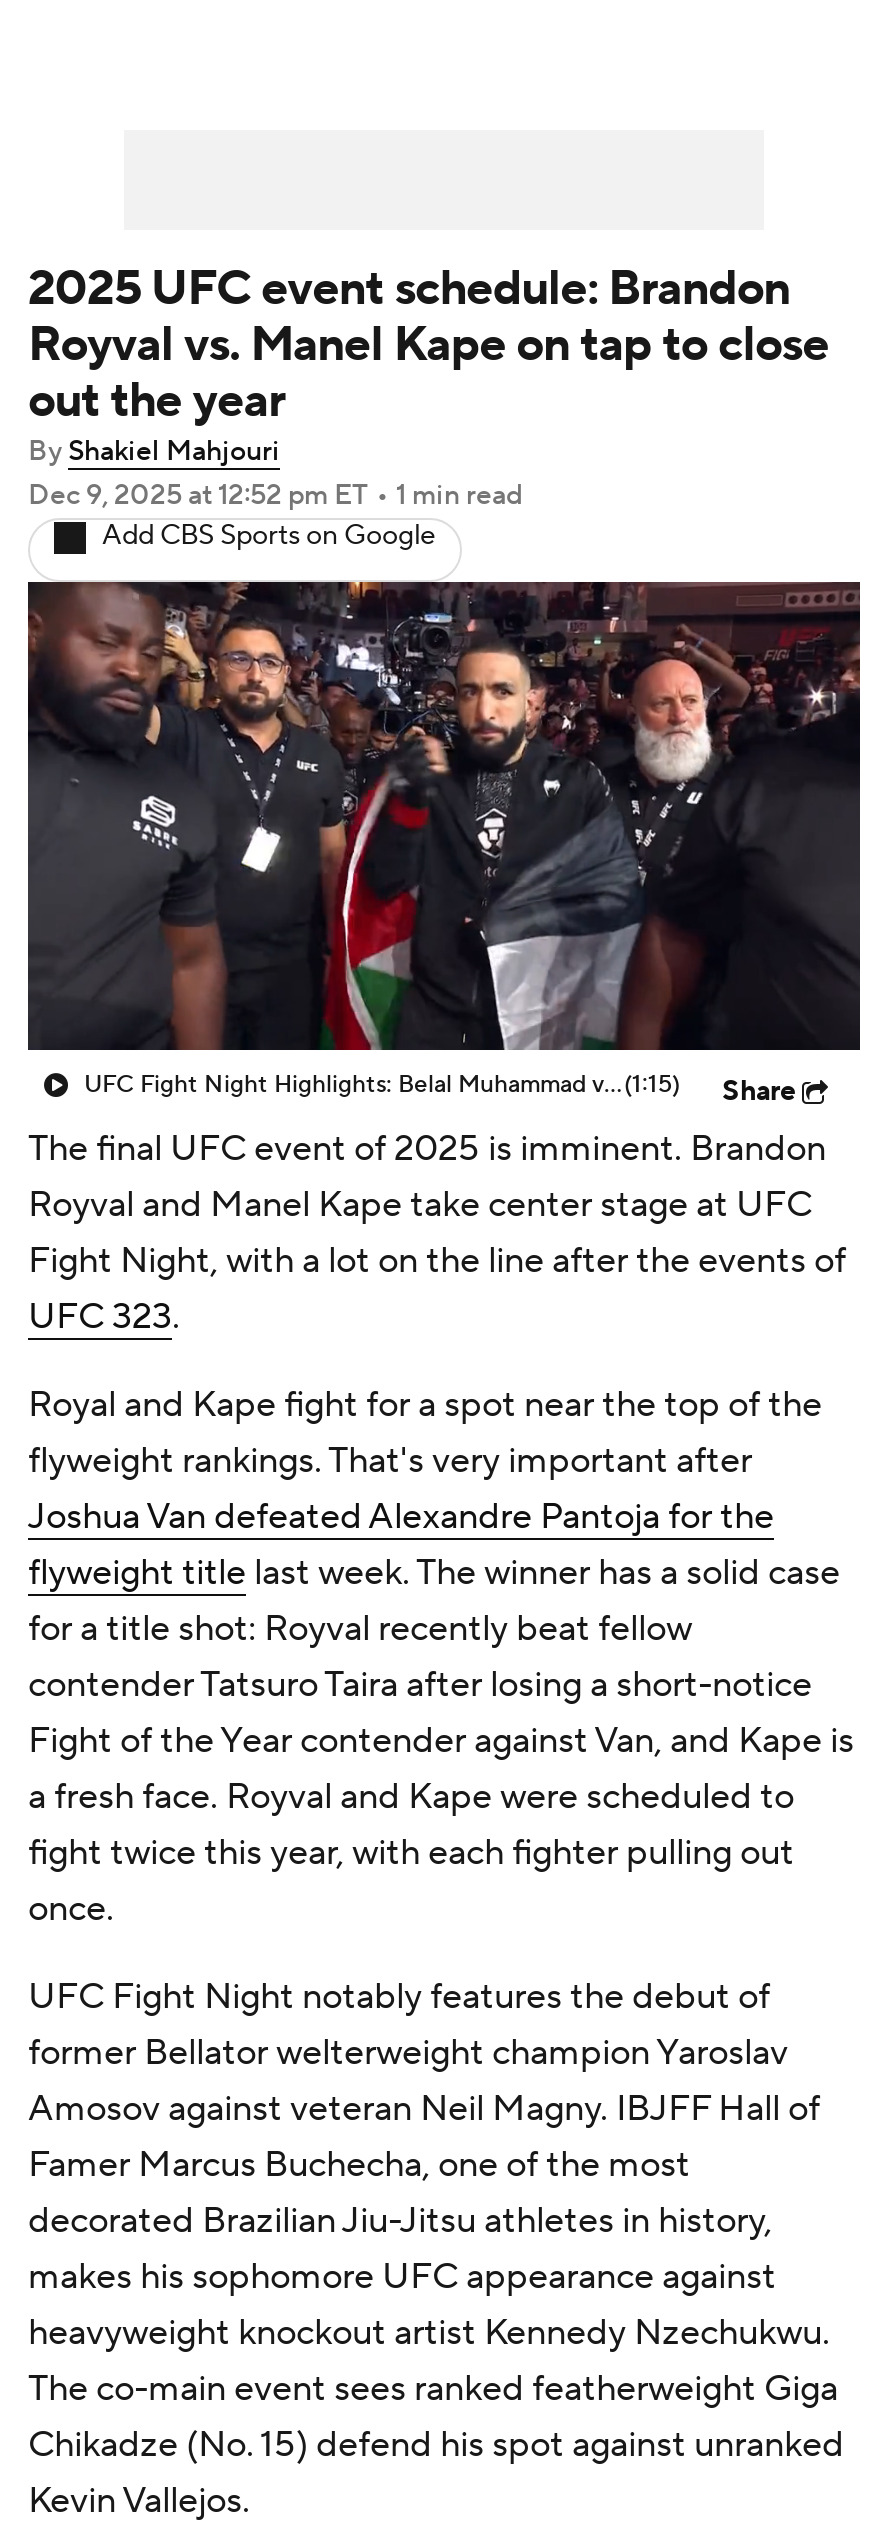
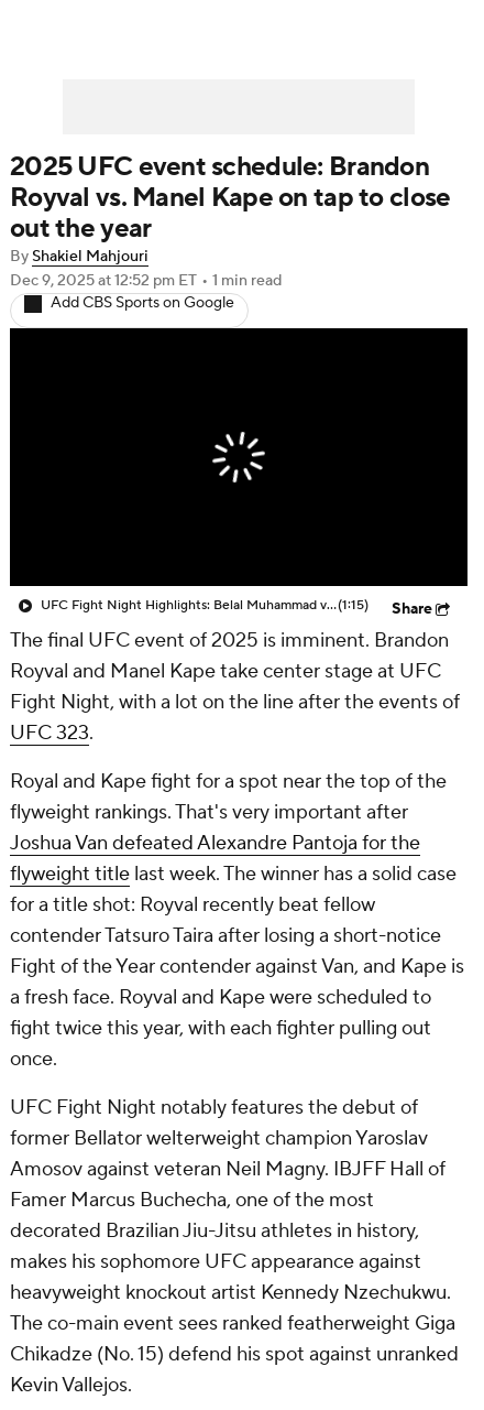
[26,580,862,1052] [image] -> none

